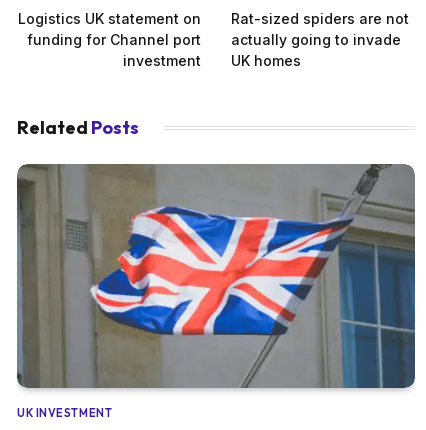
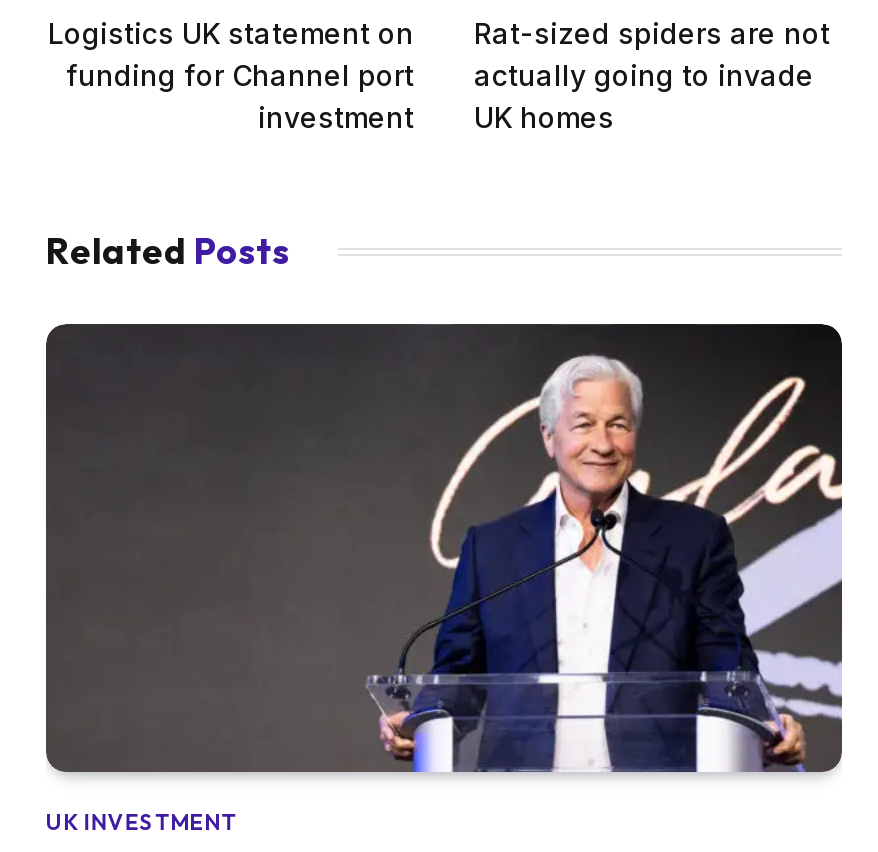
[17,163,416,389] [image] -> [46,324,844,774] [image]

